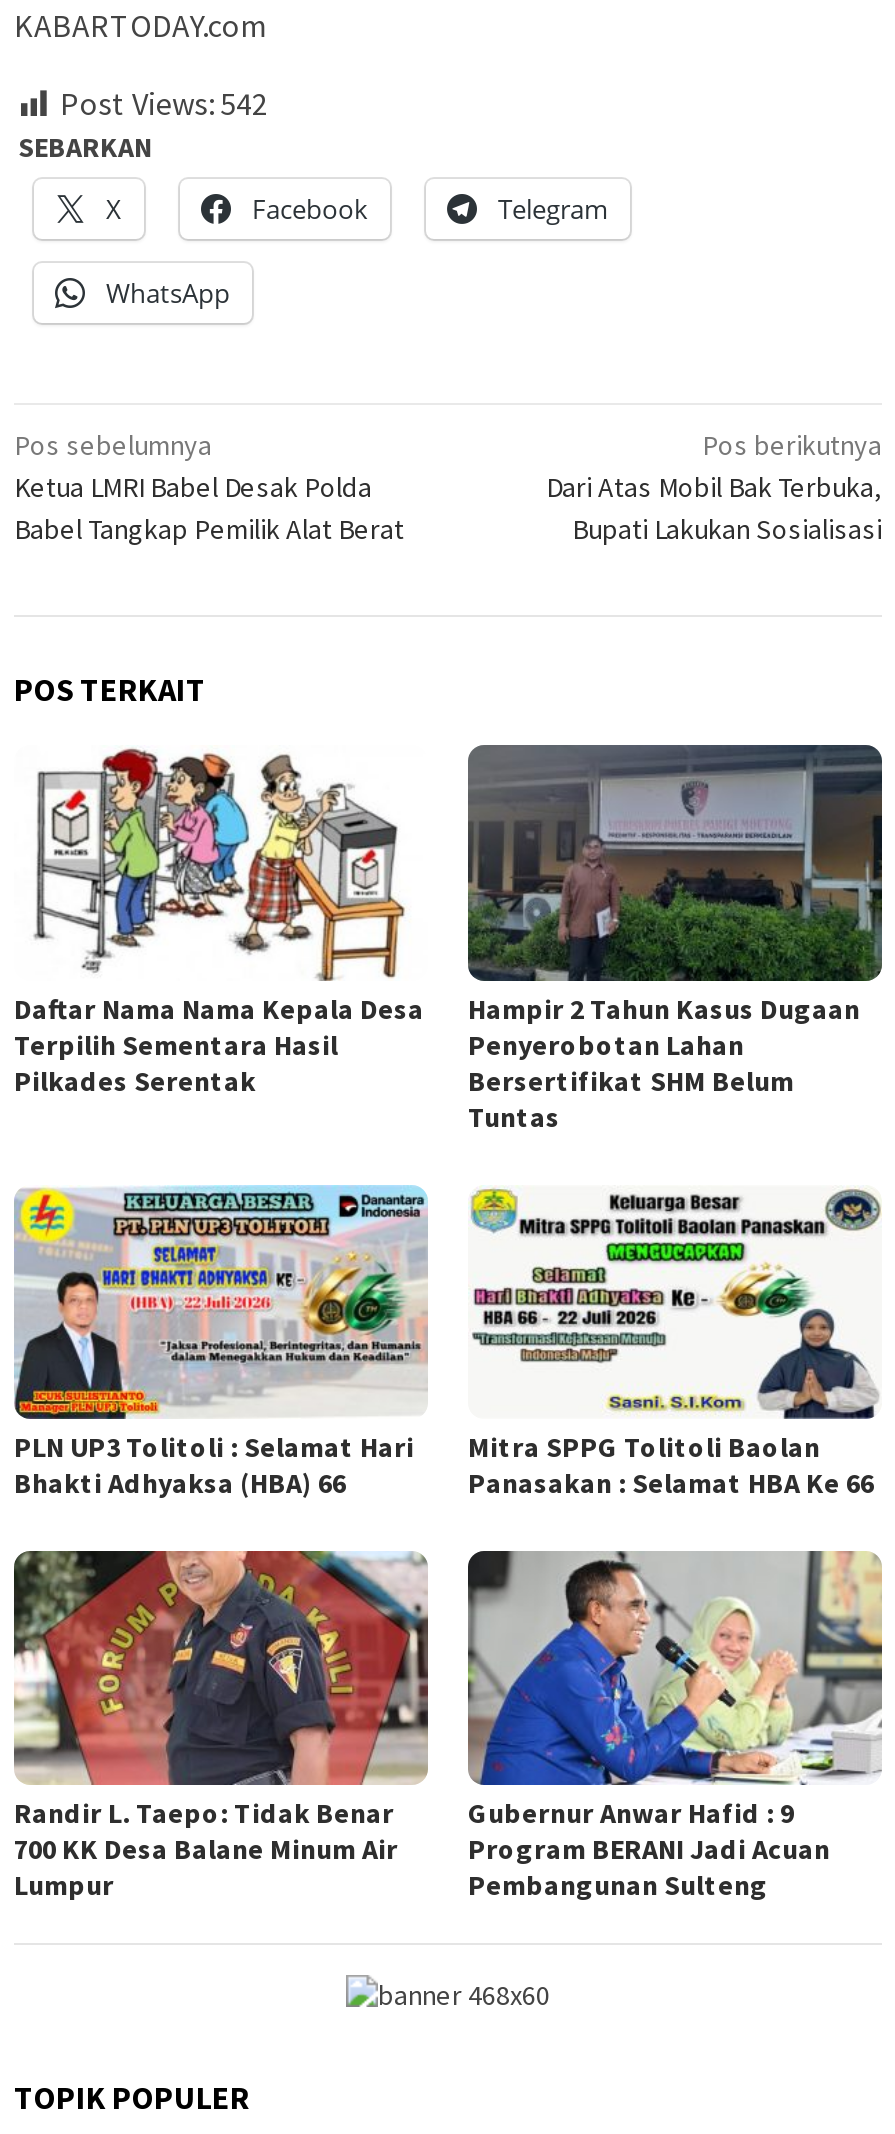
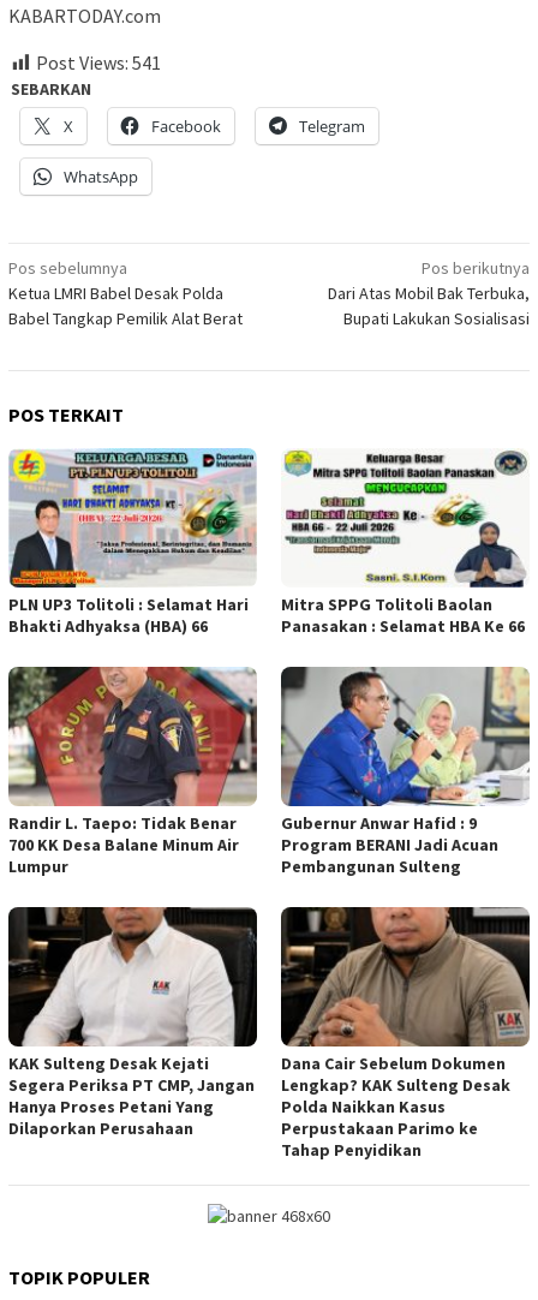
[60,83,268,123] Post Views: 542 -> [36,50,161,74] Post Views: 541
[14,748,424,1098] [image] | Daftar Nama Nama Kepala Desa | Terpilih Sementara Hasil | Pilkades Serentak -> none
[466,742,884,1134] [image] | Hampir 2 Tahun Kasus Dugaan | Penyerobotan Lahan | Bersertifikat SHM Belum | Tuntas -> none
moved [10,1184,874,1903] -> [6,446,525,877]: [image] | PLN UP3 Tolitoli : Selamat Hari | Bhakti Adhyaksa (HBA) 66 | ... | Program BERANI Jadi Acuan | Pembangunan Sulteng
none -> [7,906,258,1138] [image] | KAK Sulteng Desak Kejati | Segera Periksa PT CMP, Jangan | Hanya Proses Petani Yang | Dilaporkan Perusahaan
none -> [280,906,531,1160] [image] | Dana Cair Sebelum Dokumen | Lengkap? KAK Sulteng Desak | Polda Naikkan Kasus | Perpustakaan Parimo ke | Tahap Penyidikan

